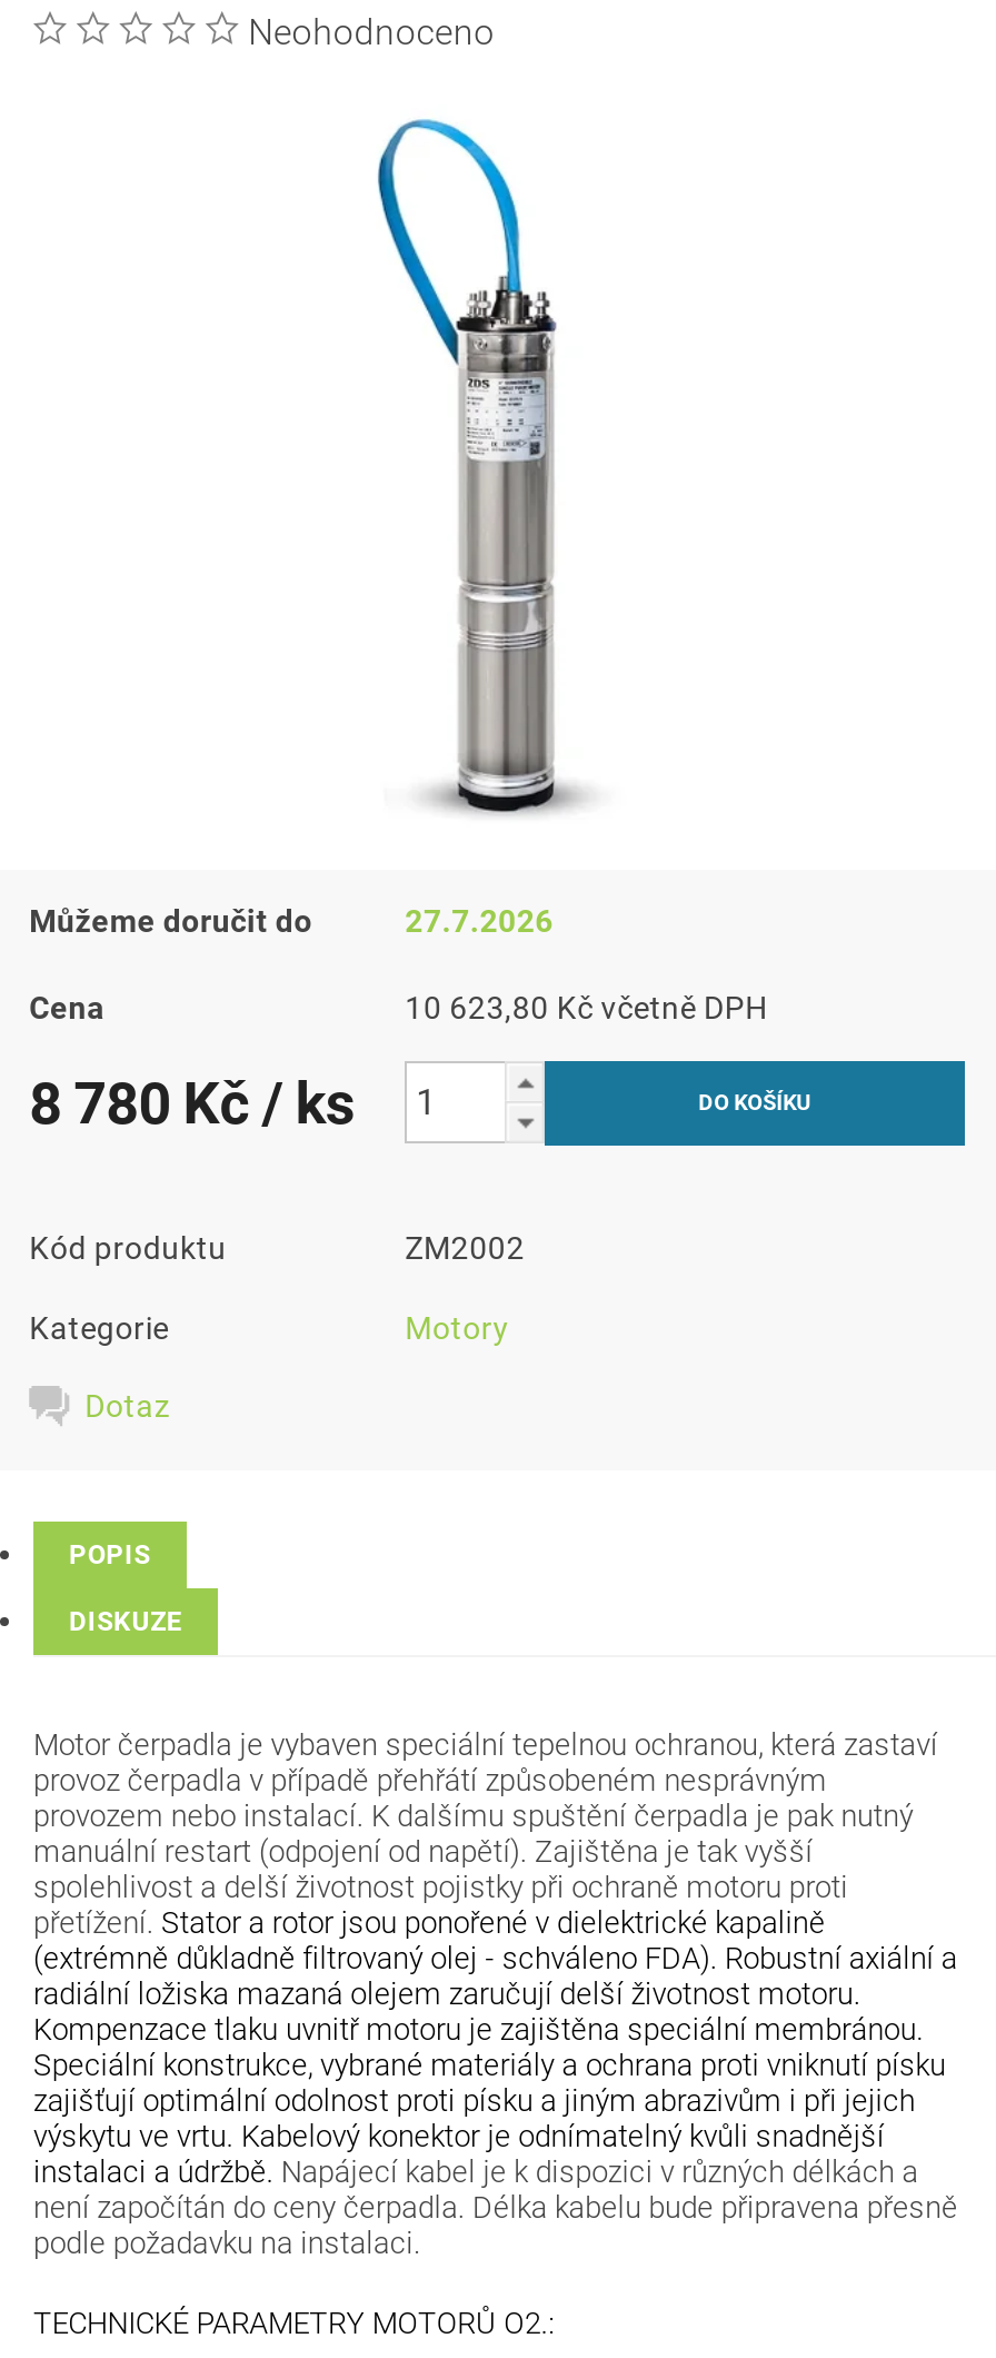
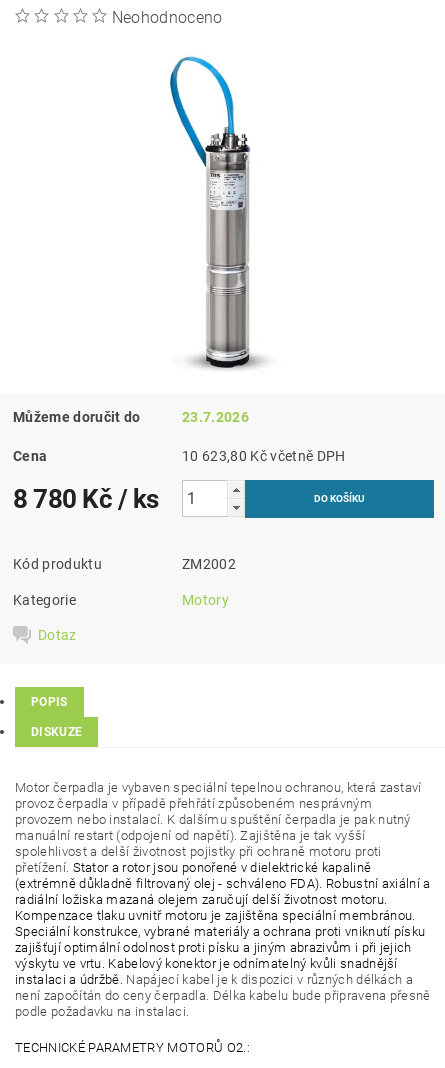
[405,902,554,938] 27.7.2026 -> [182,408,249,424] 23.7.2026

